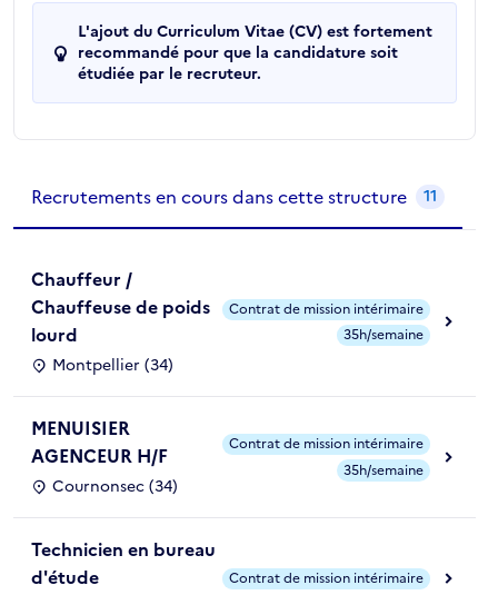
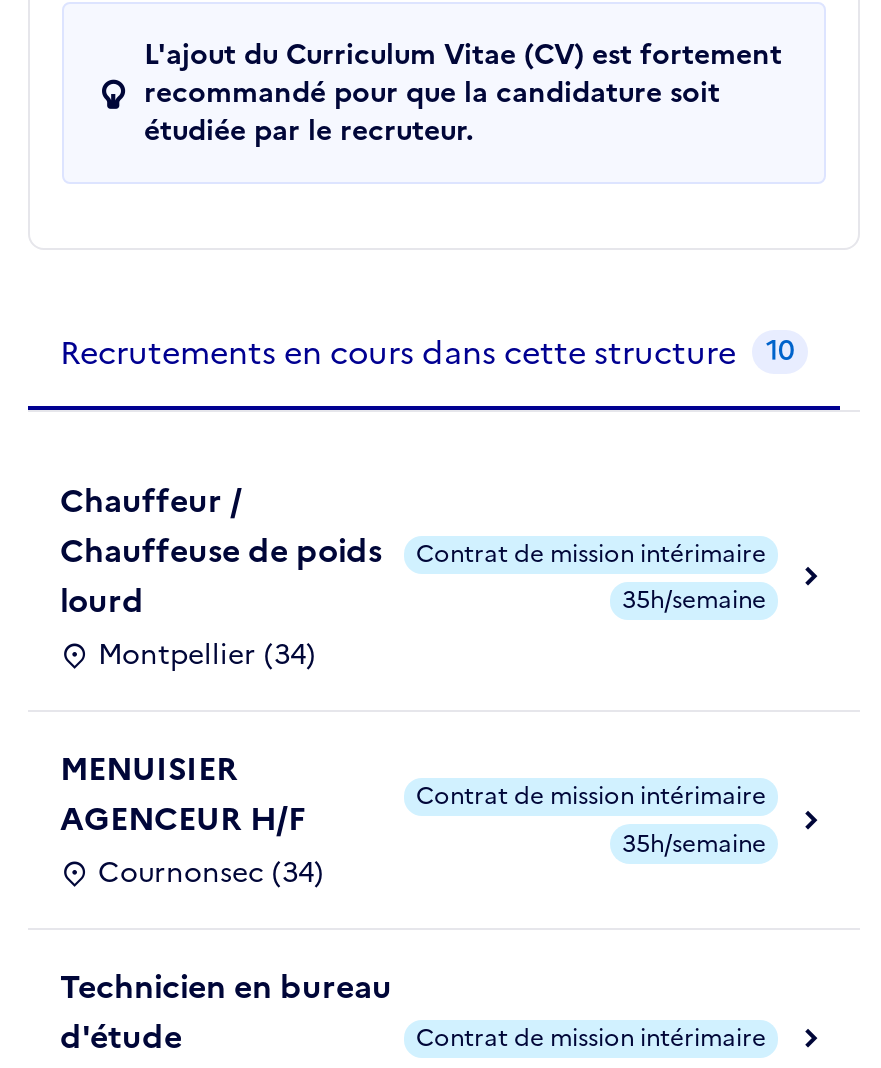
[424,185,437,208] 11 -> [766,330,794,372] 10

